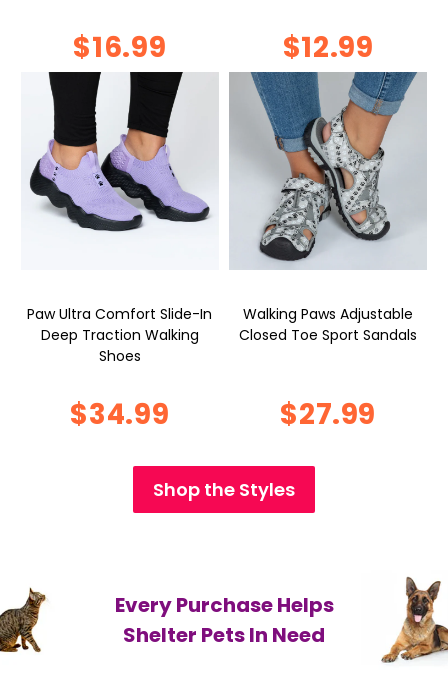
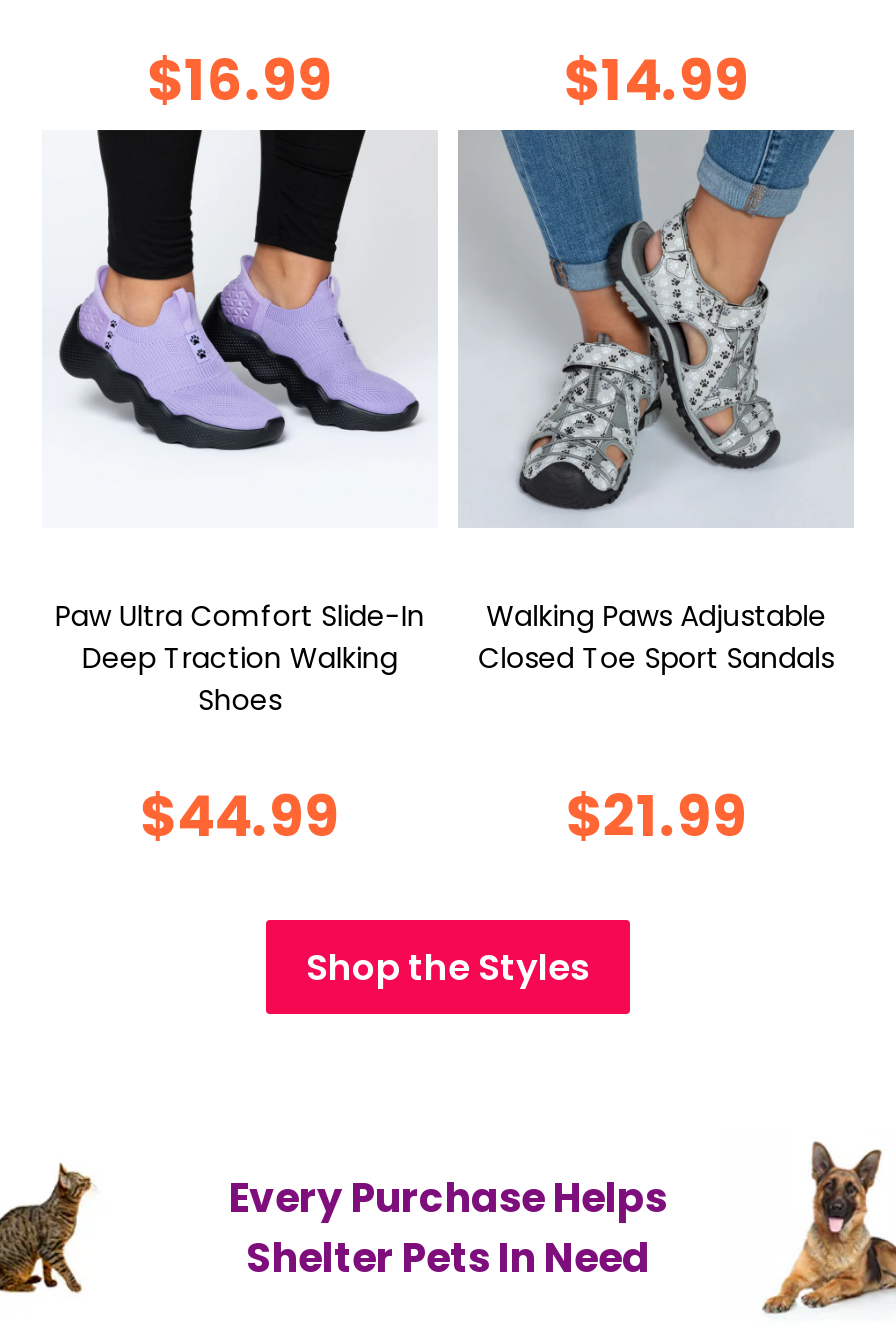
[283,28,374,67] $12.99 -> [563,43,749,121] $14.99
[70,395,169,434] $34.99 -> [140,778,340,856] $44.99
[280,395,376,434] $27.99 -> [565,777,747,855] $21.99

